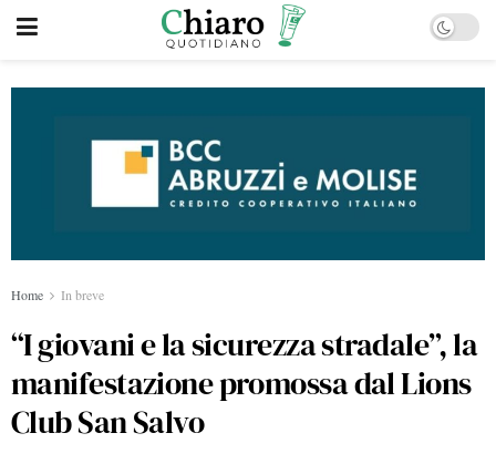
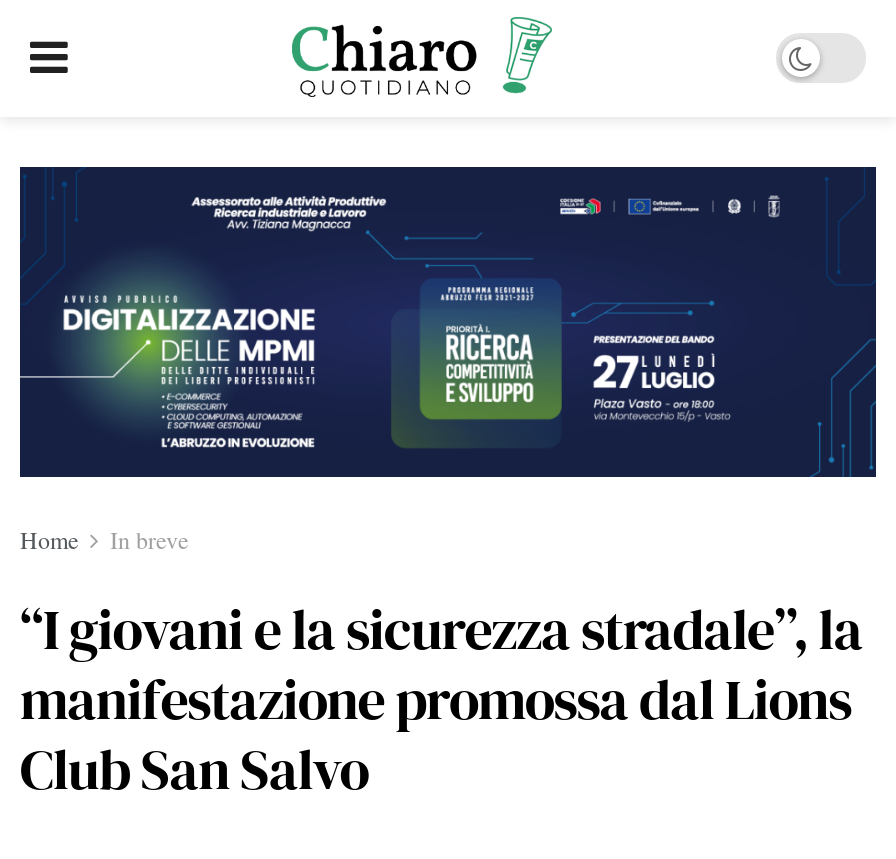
[11,87,485,260] [image] -> [20,167,876,477] [image]

